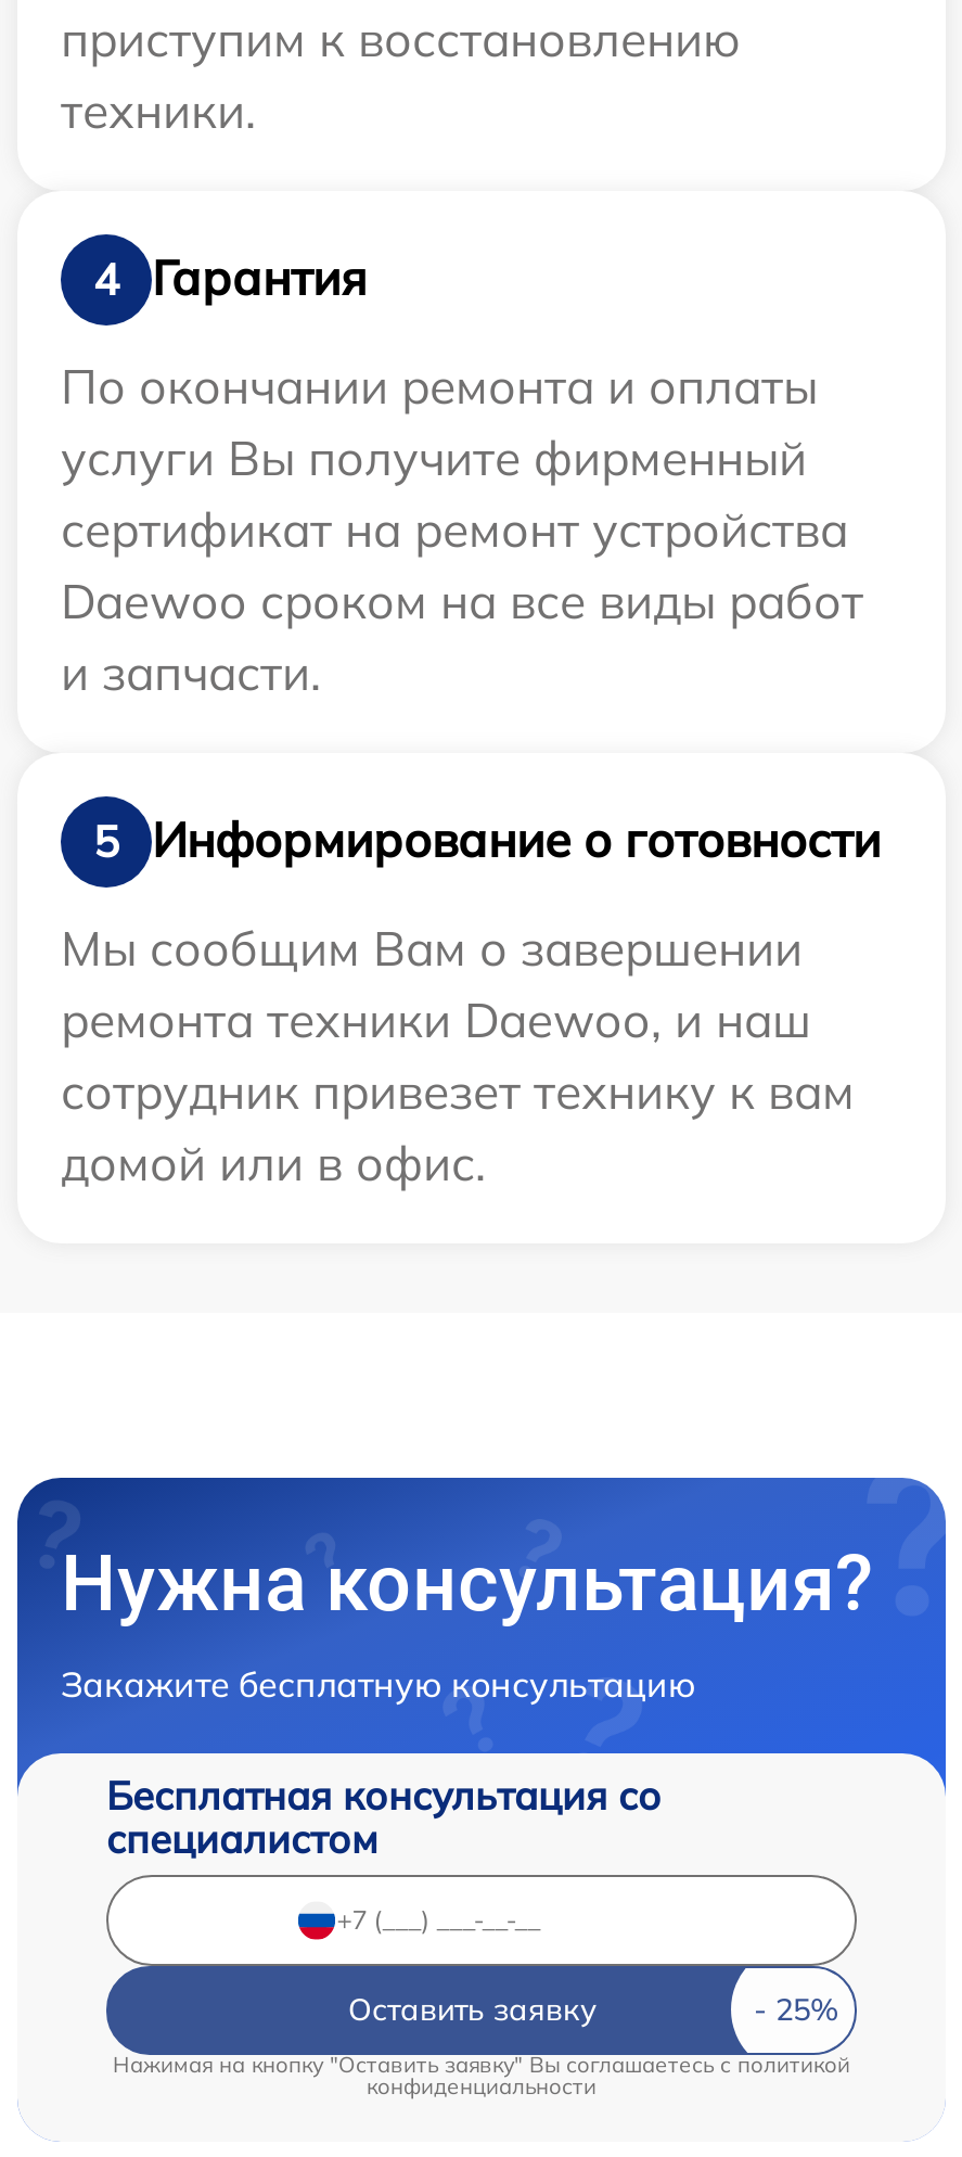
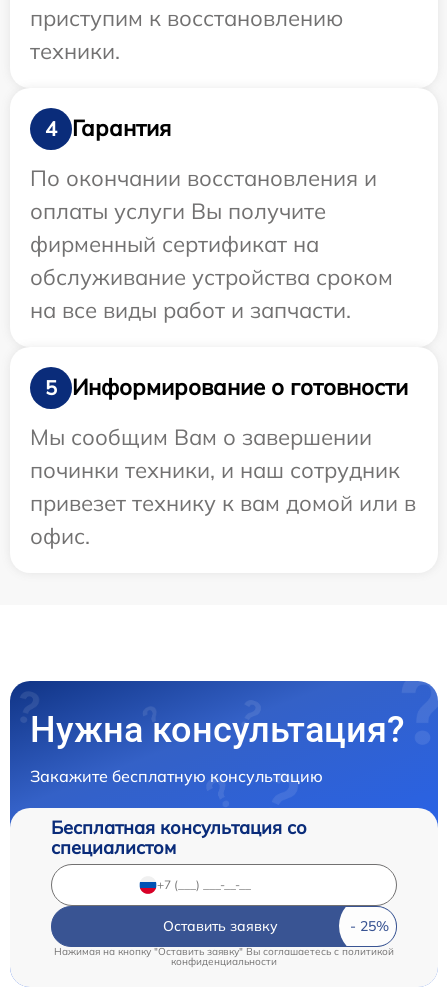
[61,355,863,703] По окончании ремонта и оплаты | услуги Вы получите фирменный | сертификат на ремонт устройства | Daewoo сроком на все виды работ | и запчасти. -> [30,164,393,324] По окончании восстановления и | оплаты услуги Вы получите | фирменный сертификат на | обслуживание устройства сроком | на все виды работ и запчасти.
[61,989,855,1193] ремонта техники Daewoo, и наш | сотрудник привезет технику к вам | домой или в офис. -> [30,456,416,550] починки техники, и наш сотрудник | привезет технику к вам домой или в | офис.

